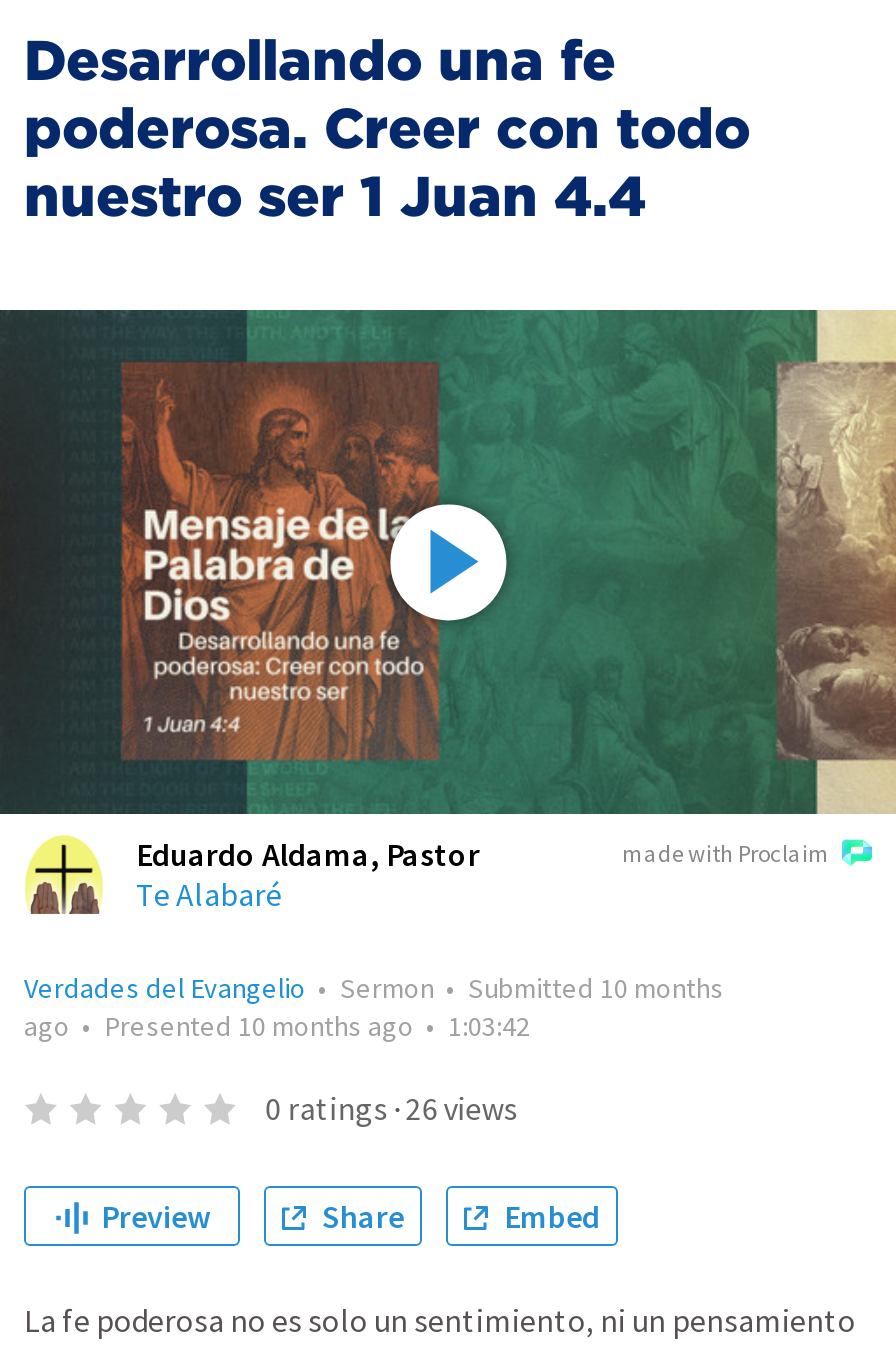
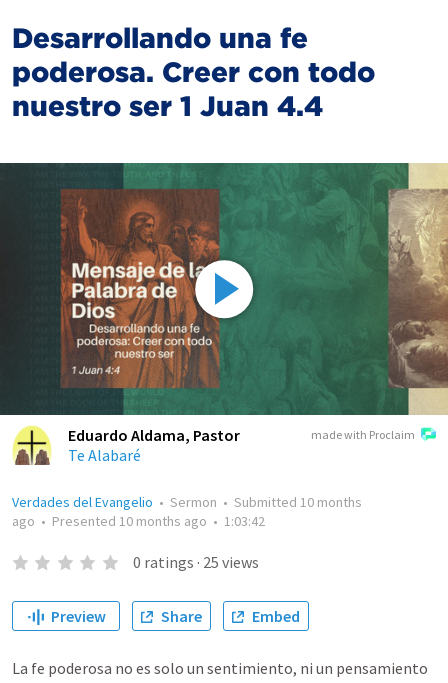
[265,1088,517,1128] 0 ratings · 26 views -> [133,552,259,572] 0 ratings · 25 views

